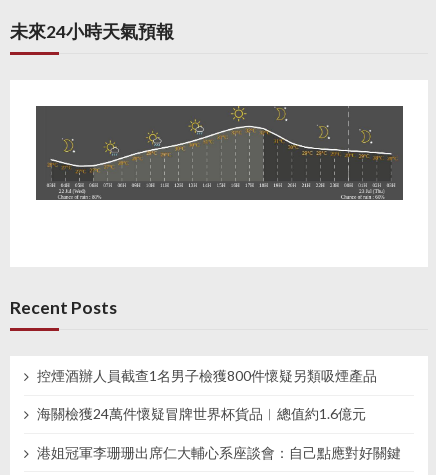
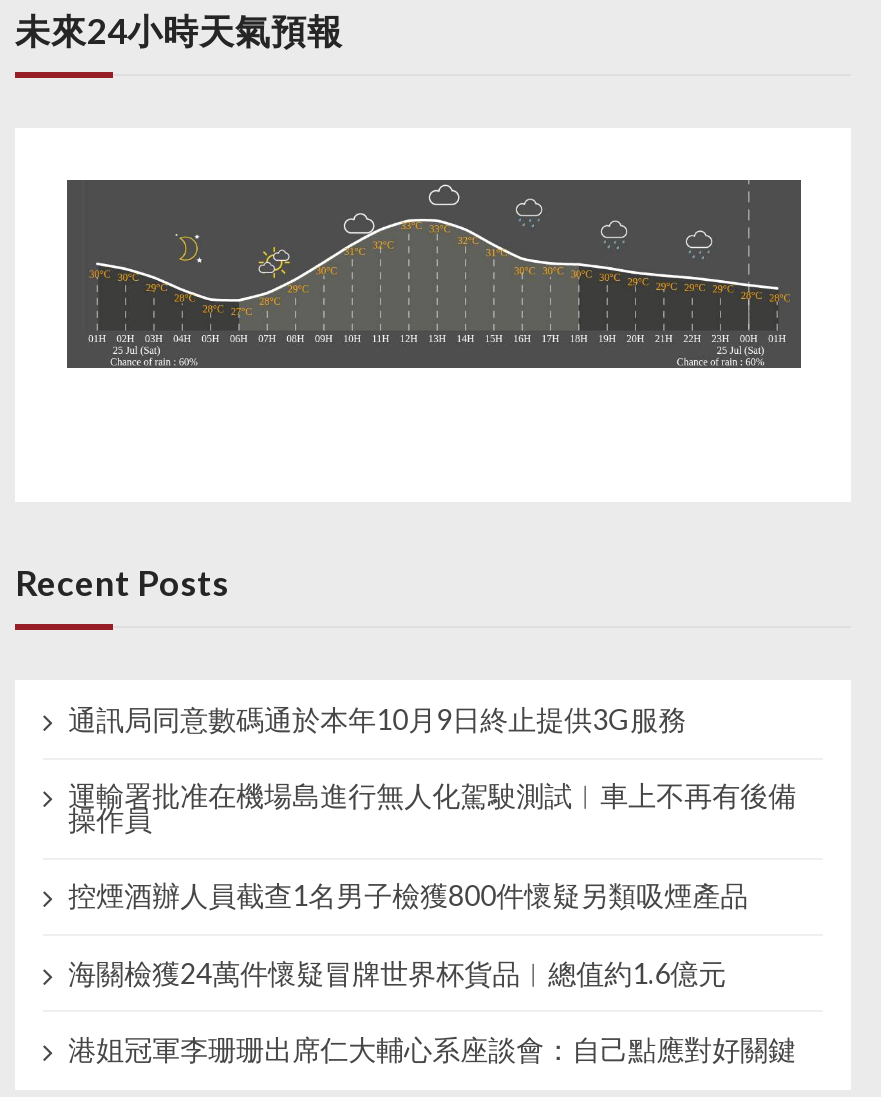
[48,106,396,180] [image] -> [91,180,787,328] [image]
none -> [68,702,796,837] 通訊局同意數碼通於本年10月9日終止提供3G服務 | 運輸署批准在機場島進行無人化駕駛測試︱車上不再有後備 | 操作員

